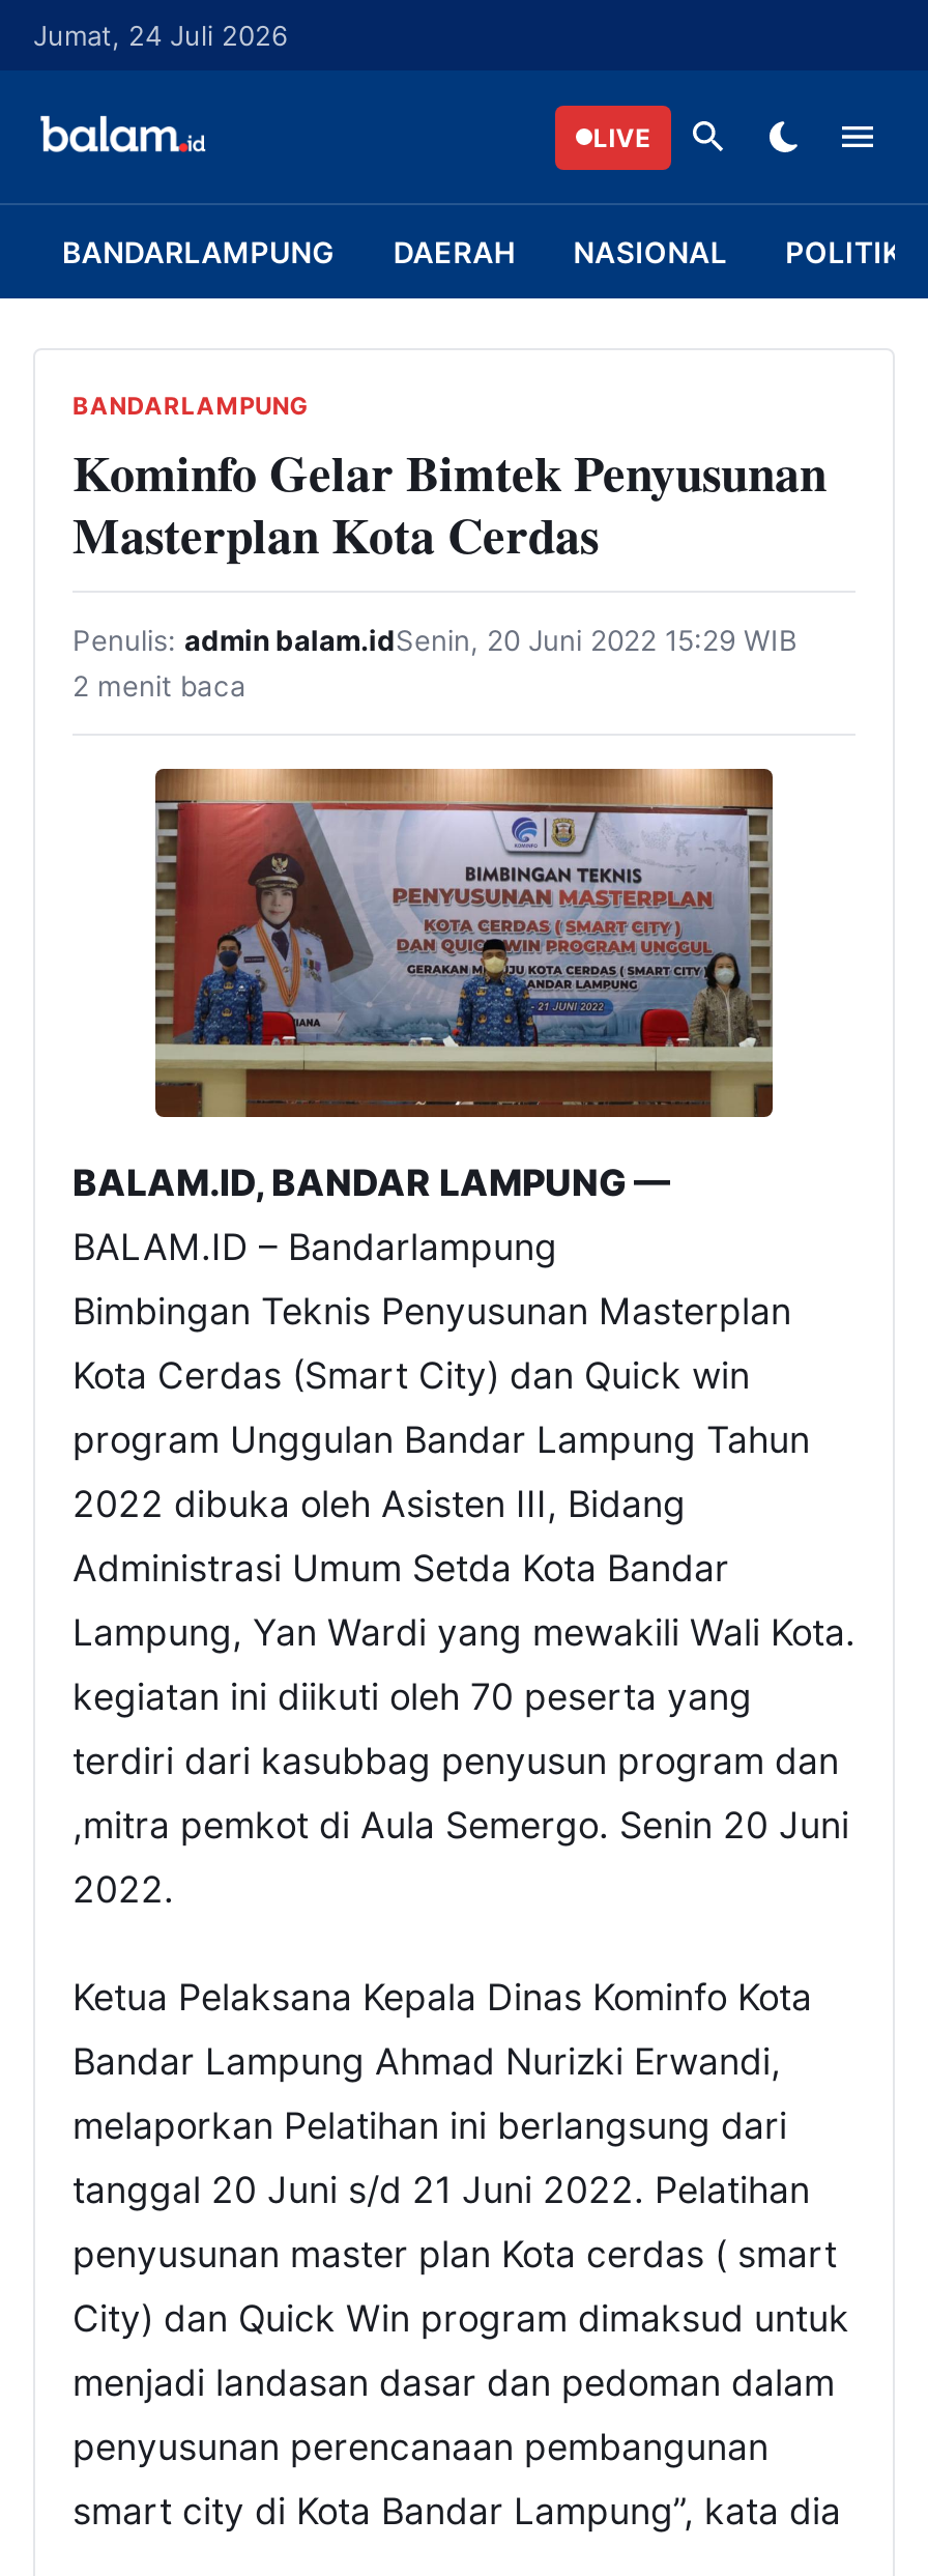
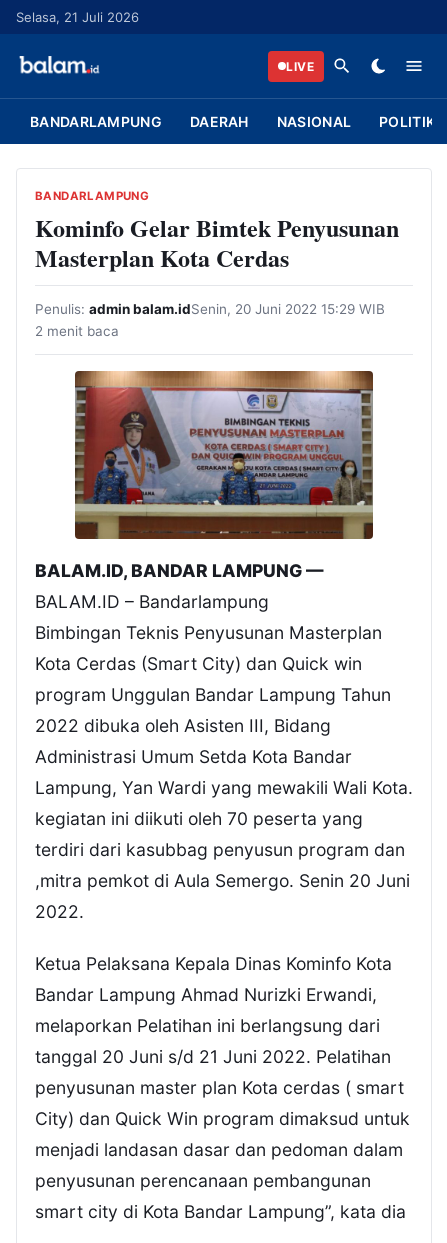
[33,18,288,51] Jumat, 24 Juli 2026 -> [16,8,139,24] Selasa, 21 Juli 2026

